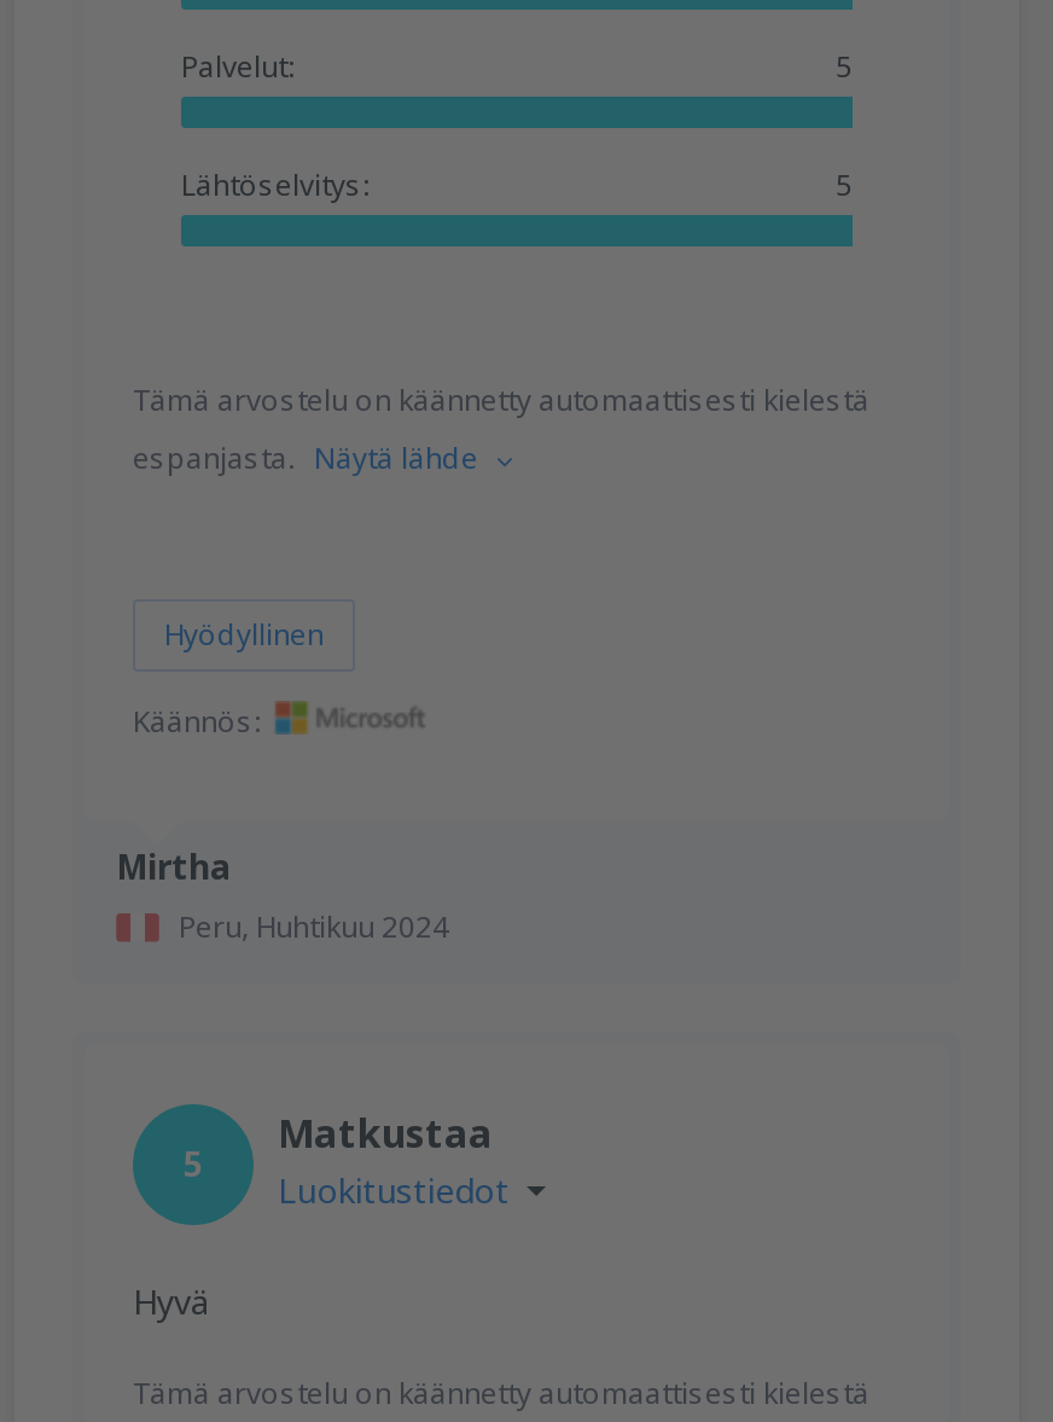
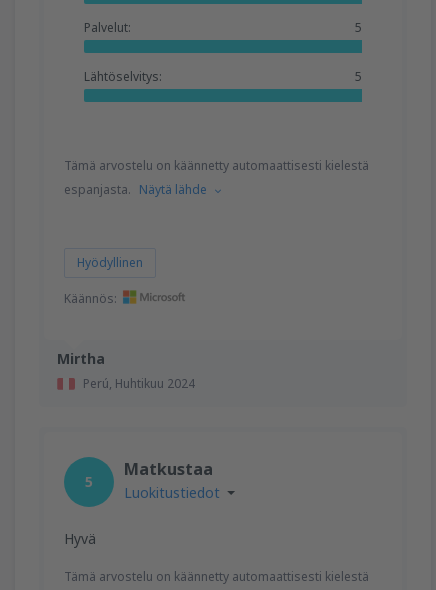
[179,905,449,946] Peru, Huhtikuu 2024 -> [83,374,195,391] Perú, Huhtikuu 2024

